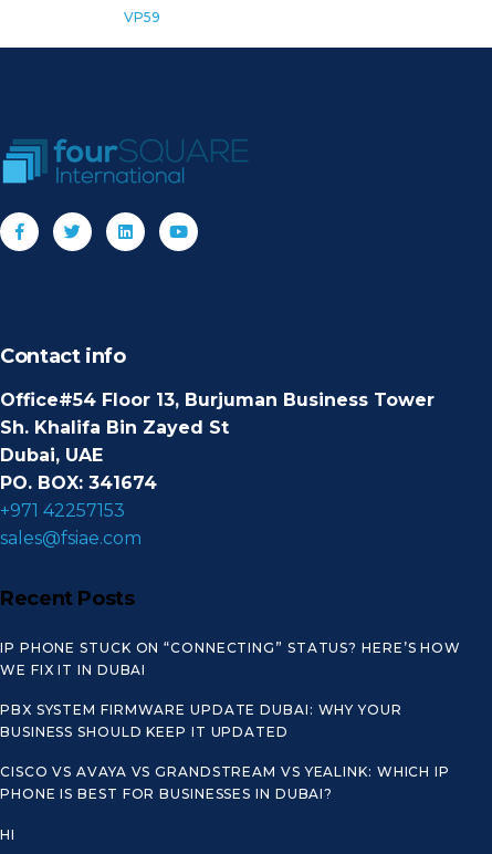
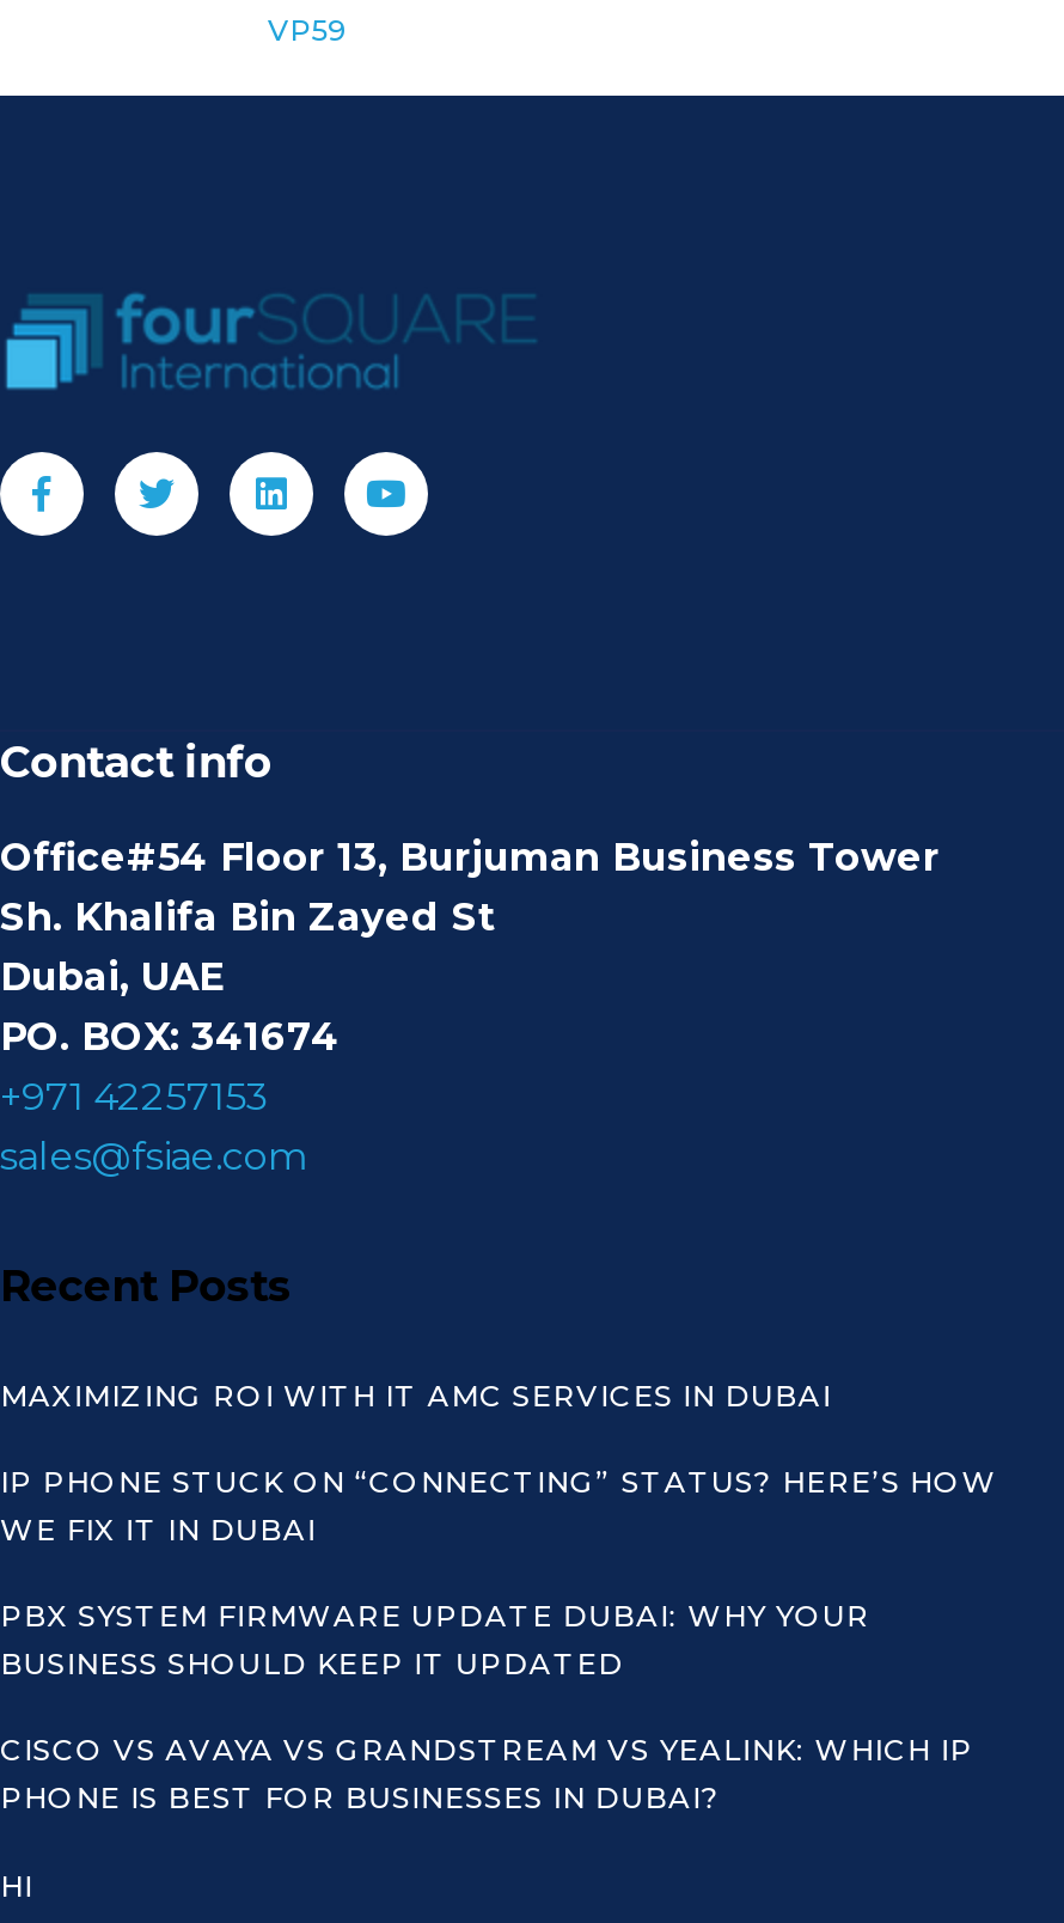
none -> [0,1378,831,1414] MAXIMIZING ROI WITH IT AMC SERVICES IN DUBAI

